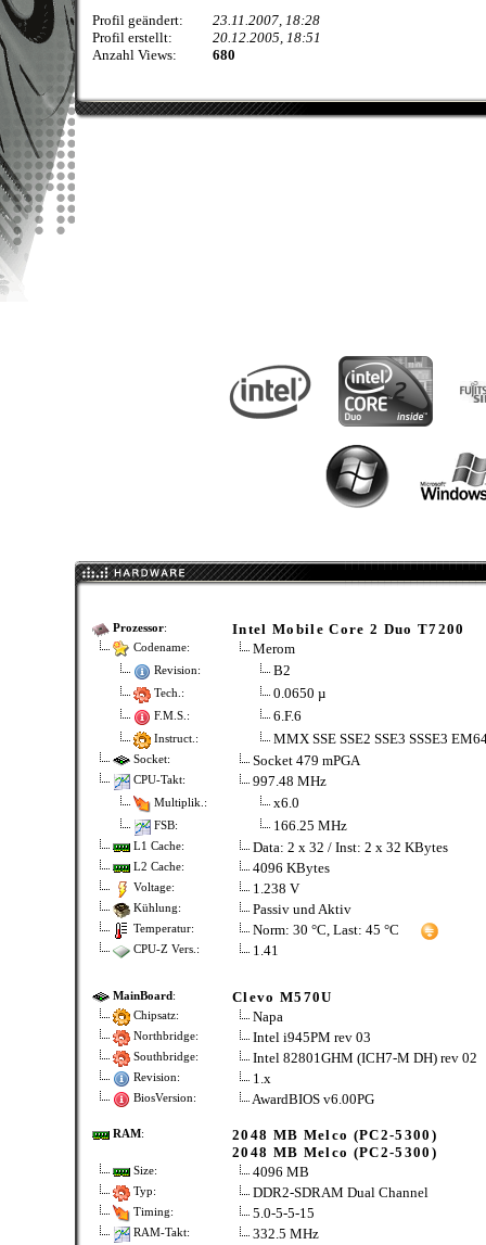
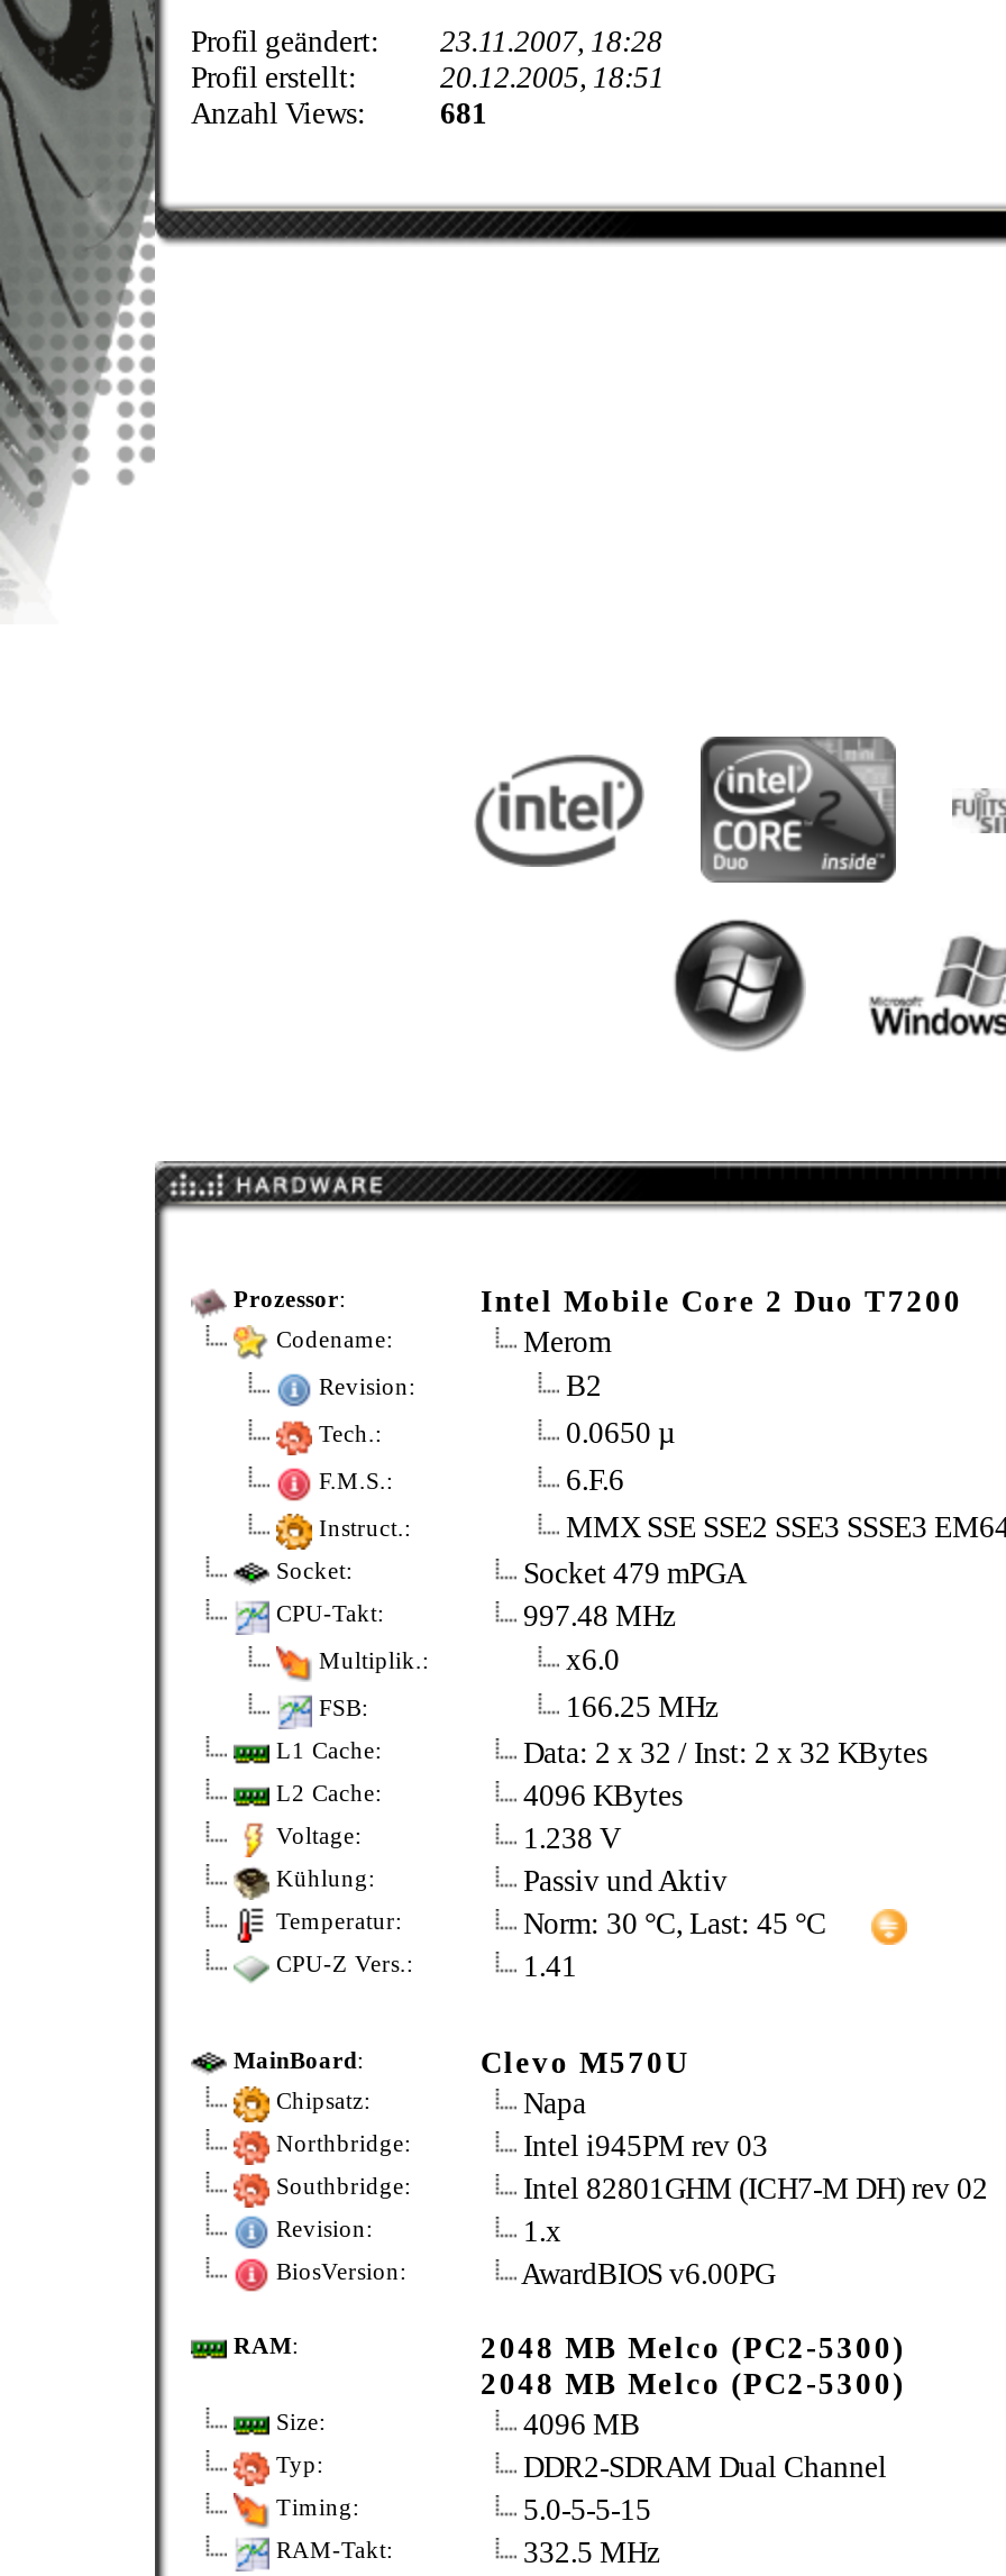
[213,47,235,63] 680 -> [440,97,487,130] 681

